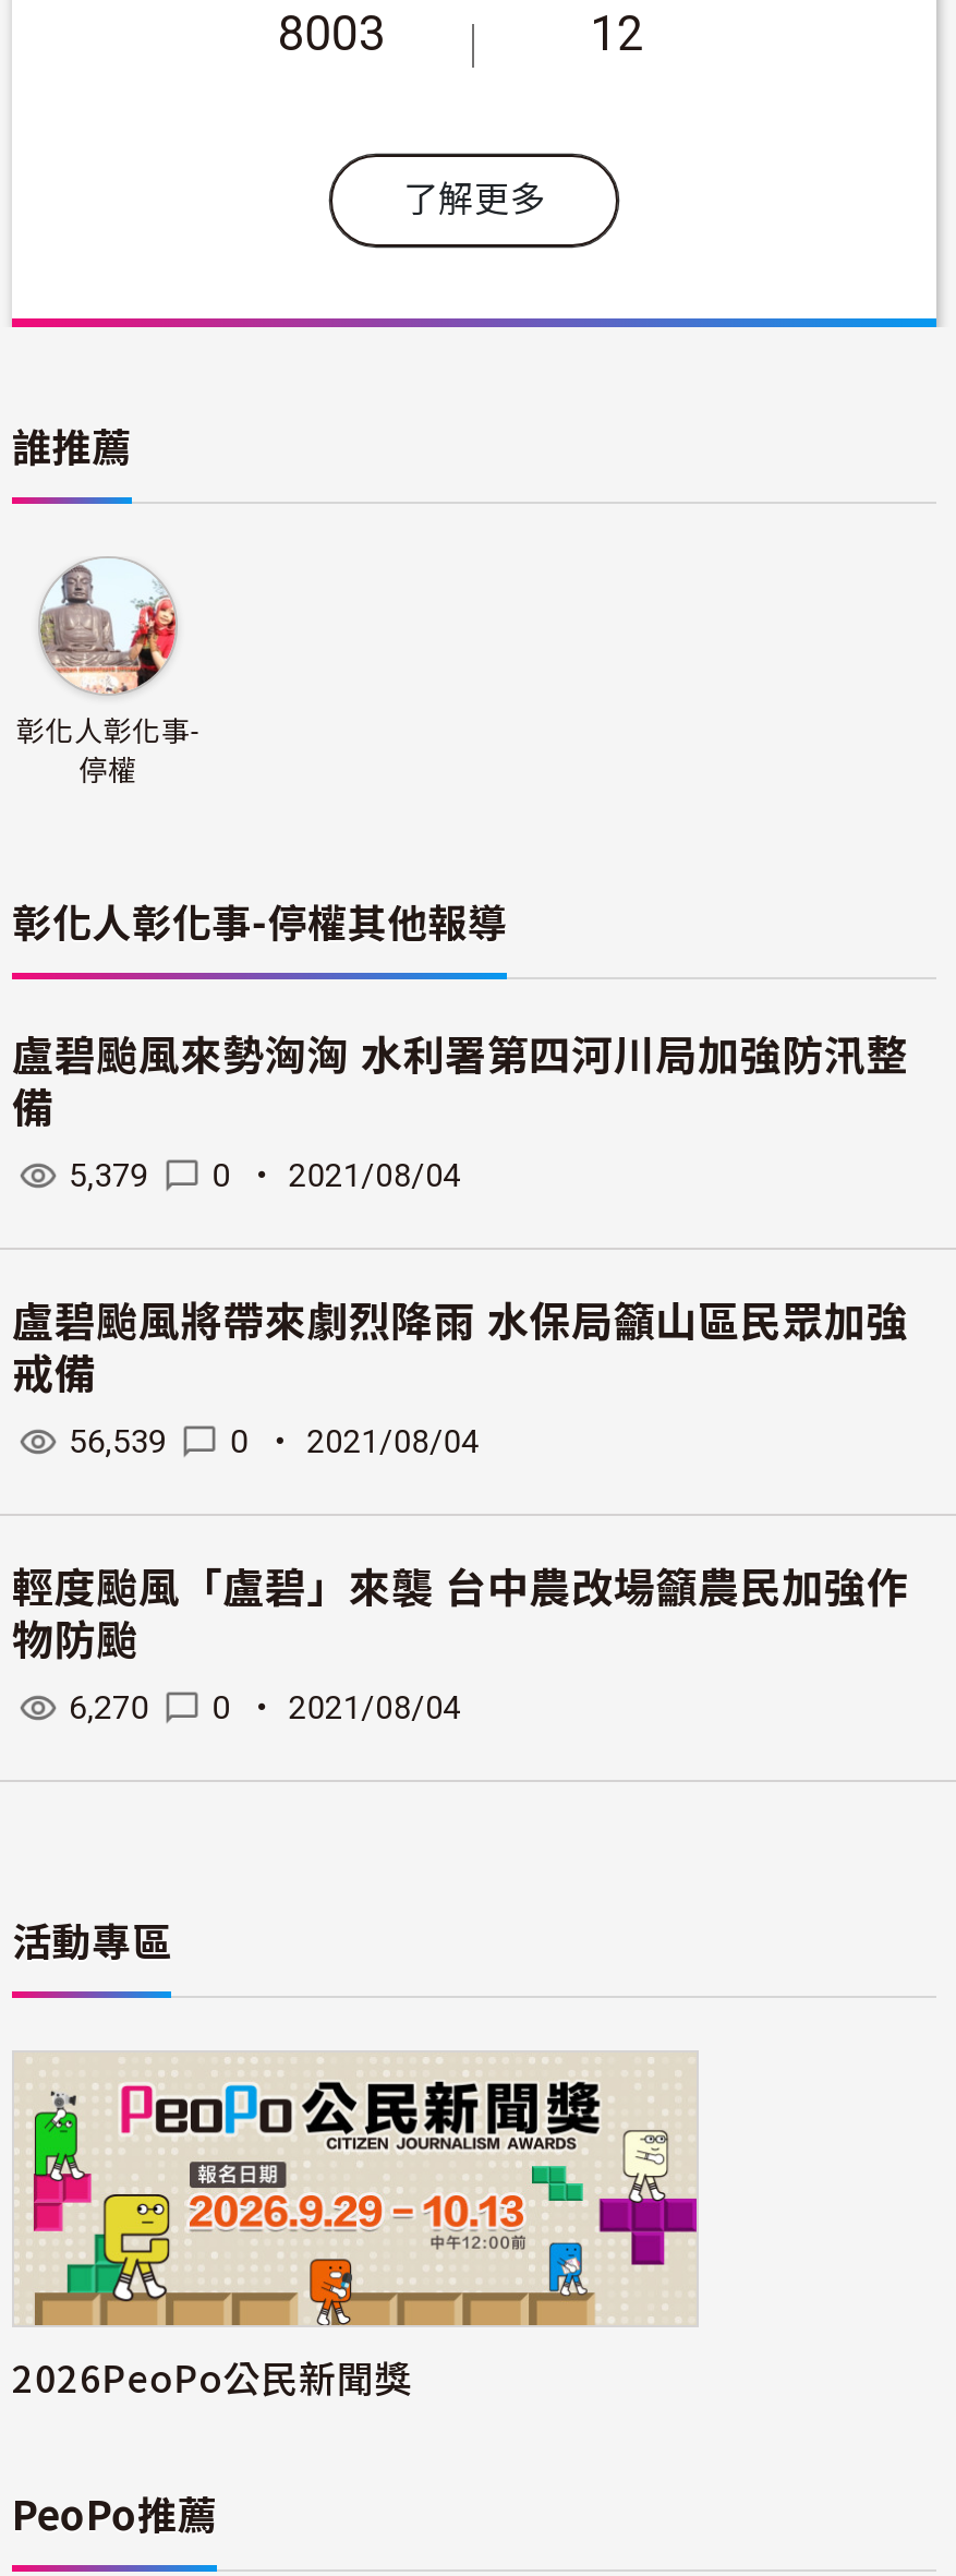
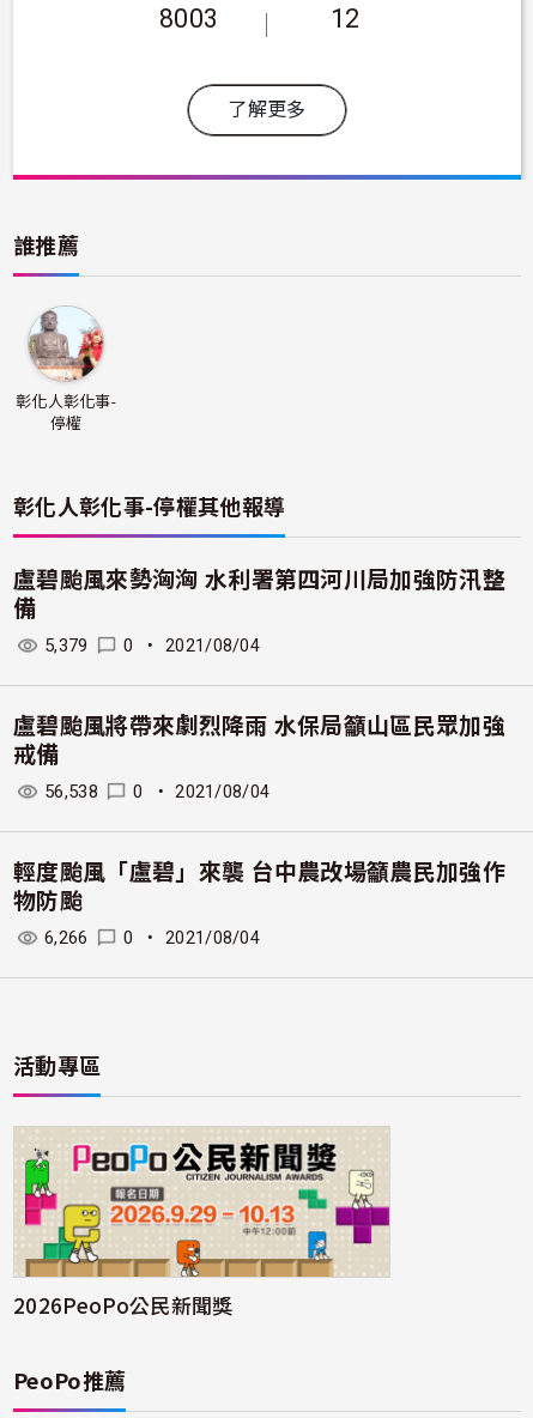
[69,1423,479,1462] 56,539 0 ・2021/08/04 -> [44,781,270,803] 56,538 0 ・2021/08/04
[69,1689,461,1728] 6,270 0 ・2021/08/04 -> [44,927,260,949] 6,266 0 ・2021/08/04

